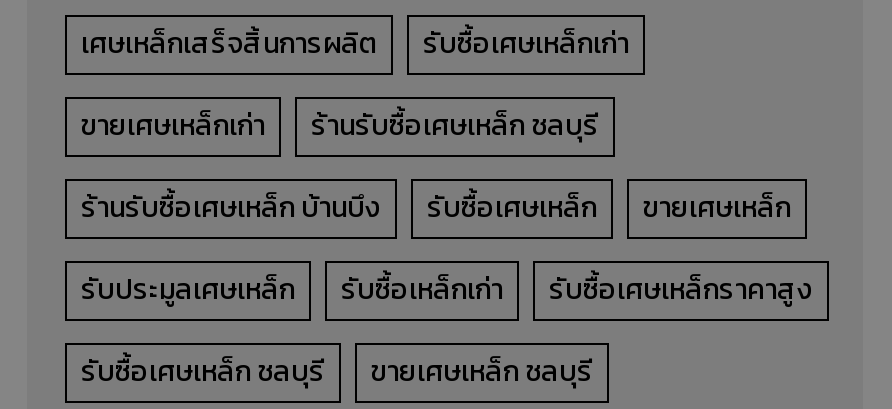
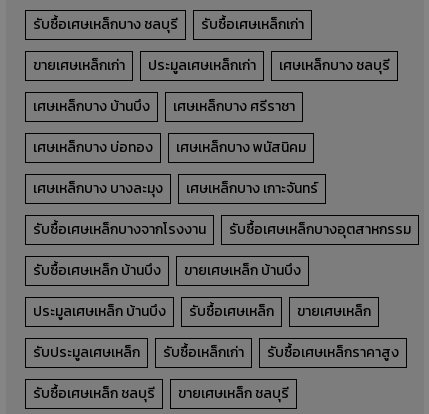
[81,24,377,66] เศษเหล็กเสร็จสิ้นการผลิต -> [33,14,178,35] รับซื้อเศษเหล็กบาง ชลบุรี
[81,106,599,230] ร้านรับซื้อเศษเหล็ก ชลบุรี | ร้านรับซื้อเศษเหล็ก บ้านบึง -> [33,55,411,322] ประมูลเศษเหล็กเก่า | เศษเหล็กบาง ชลบุรี | เศษเหล็กบาง บ้านบึง | เศษเหล็กบาง ศรีราชา | เศษเหล็กบาง บ่อทอง | เศษเหล็กบาง พนัสนิคม | เศษเหล็กบาง บางละมุง | เศษเหล็กบาง เกาะจันทร์ | รับซื้อเศษเหล็กบางจากโรงงาน | รับซื้อเศษเหล็กบางอุตสาหกรรม | รับซื้อเศษเหล็ก บ้านบึง | ขายเศษเหล็ก บ้านบึง | ประมูลเศษเหล็ก บ้านบึง

